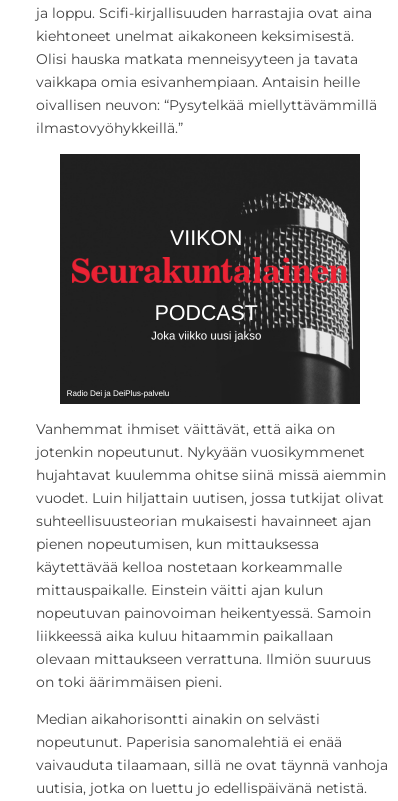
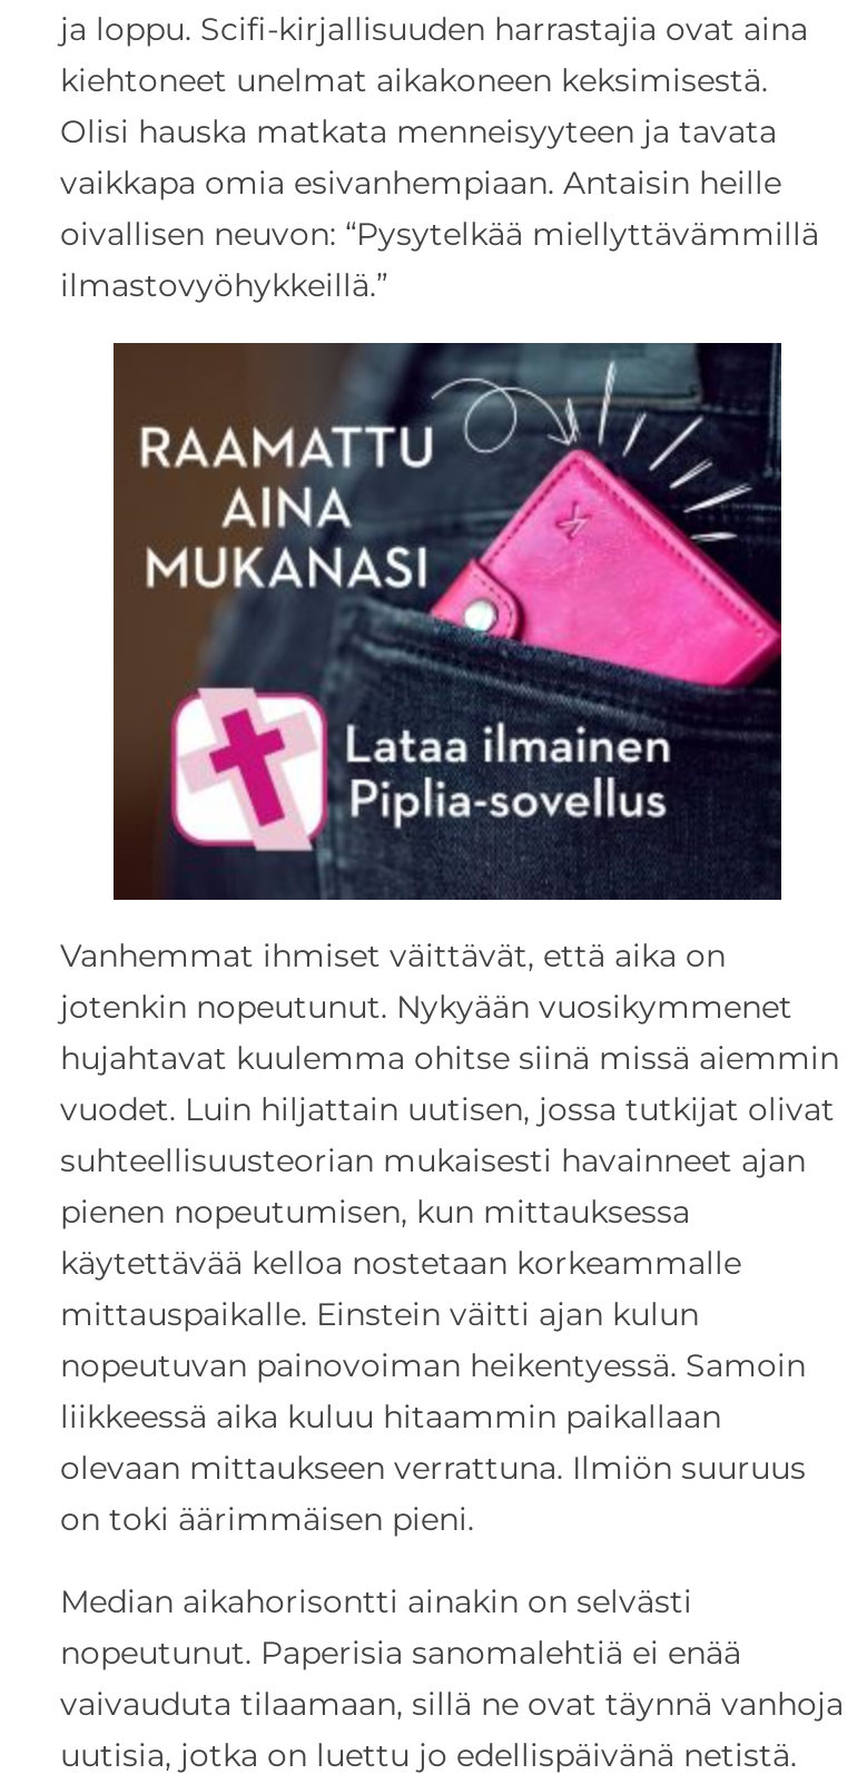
[60,154,361,404] [image] -> [114,343,784,900] [image]

